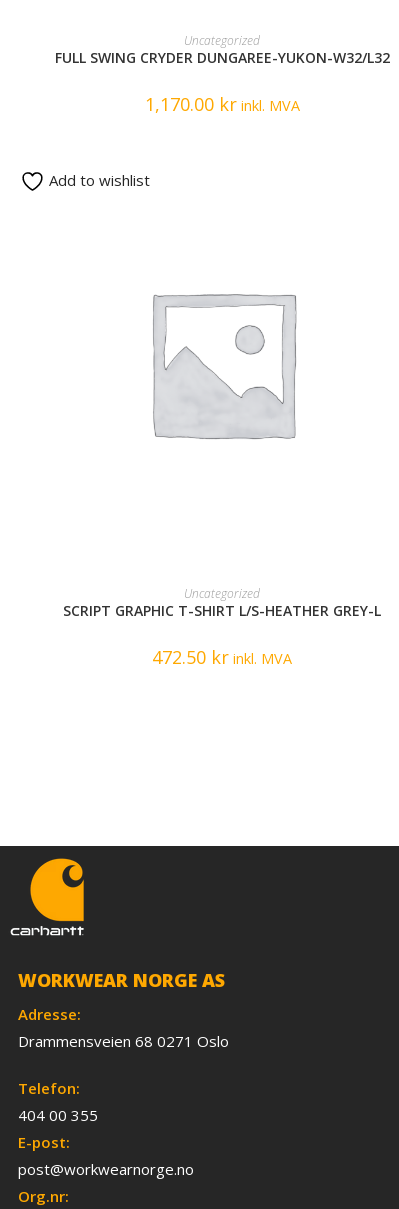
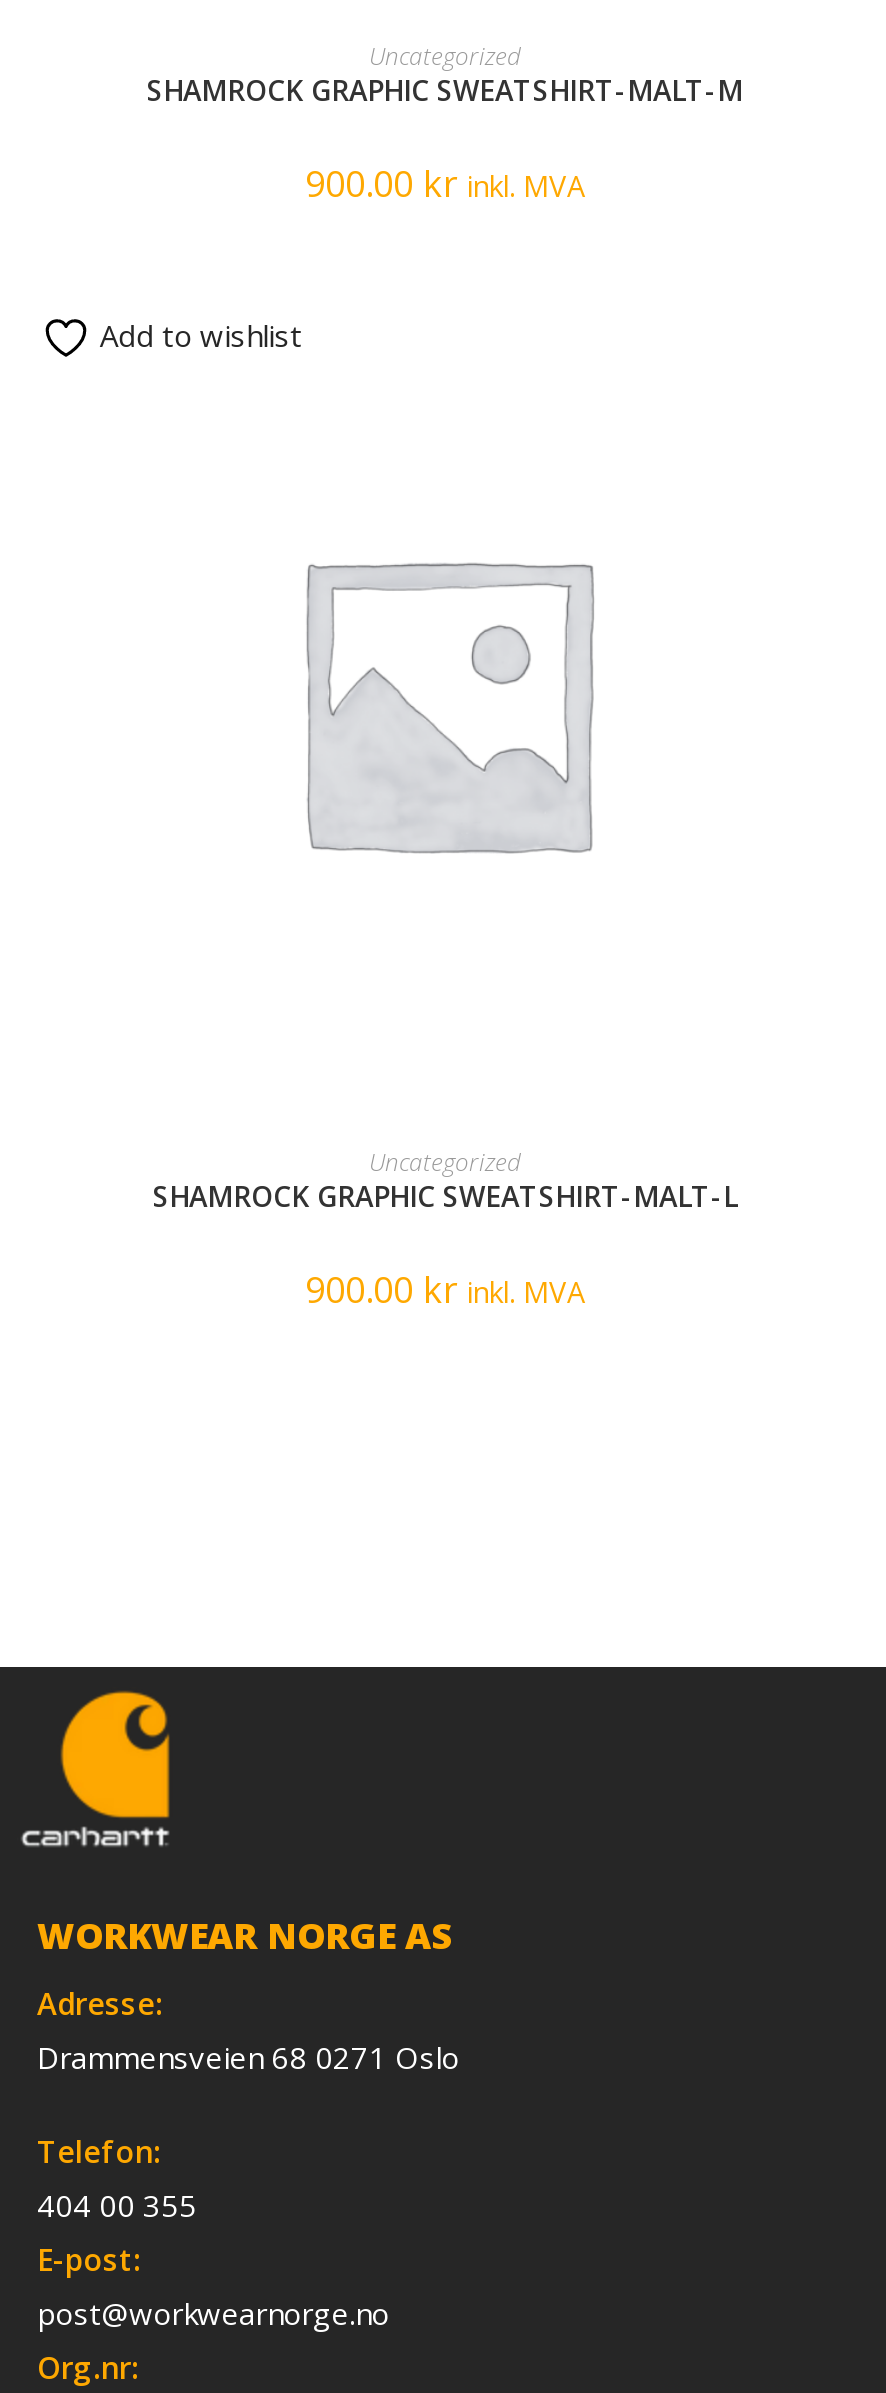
[54,48,389,67] FULL SWING CRYDER DUNGAREE-YUKON-W32/L32 -> [147,71,743,109] SHAMROCK GRAPHIC SWEATSHIRT-MALT-M
[144,92,299,116] 1,170.00 kr inkl. MVA -> [305,159,585,207] 900.00 kr inkl. MVA
[63,601,381,620] SCRIPT GRAPHIC T-SHIRT L/S-HEATHER GREY-L -> [153,1177,737,1215] SHAMROCK GRAPHIC SWEATSHIRT-MALT-L
[152,645,292,669] 472.50 kr inkl. MVA -> [305,1265,585,1313] 900.00 kr inkl. MVA

